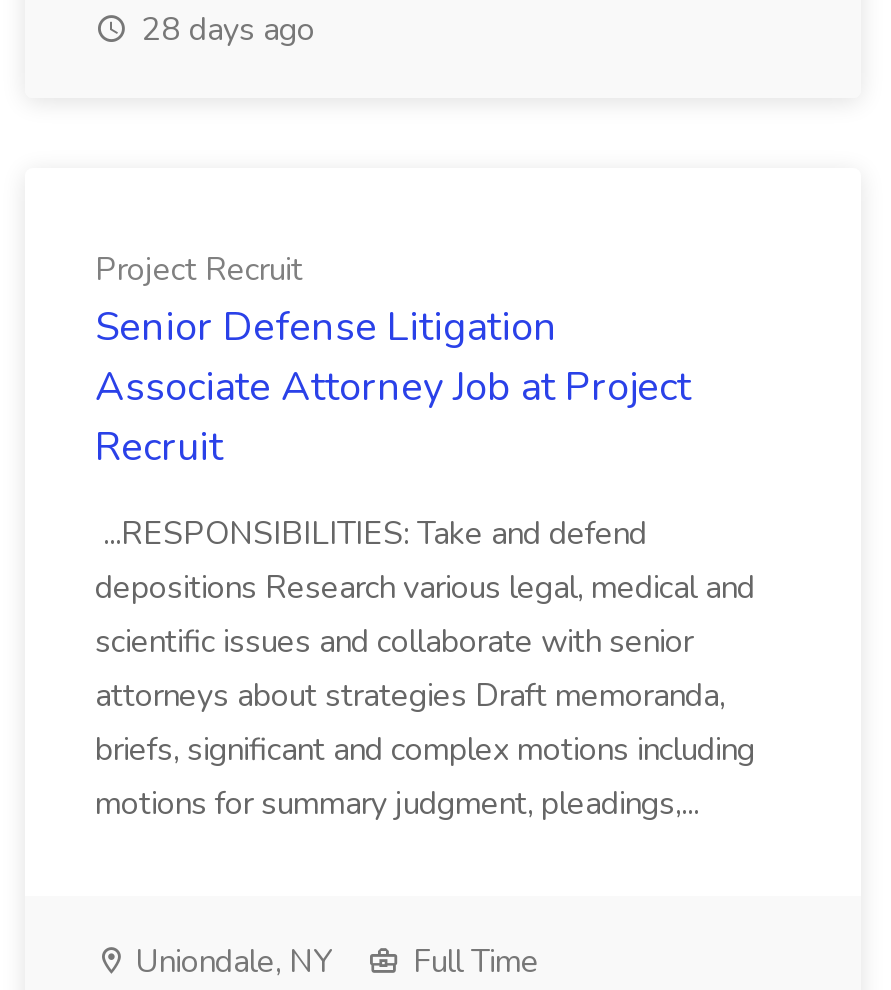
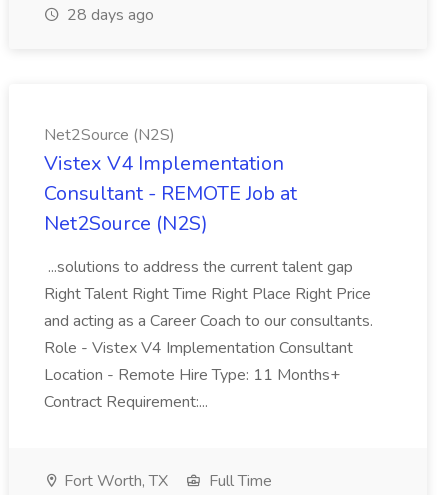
[95,248,691,474] Project Recruit | Senior Defense Litigation | Associate Attorney Job at Project | Recruit -> [44,124,297,237] Net2Source (N2S) | Vistex V4 Implementation | Consultant - REMOTE Job at | Net2Source (N2S)
[95,512,755,826] ...RESPONSIBILITIES: Take and defend | depositions Research various legal, medical and | scientific issues and collaborate with senior | attorneys about strategies Draft memoranda, | briefs, significant and complex motions including | motions for summary judgment, pleadings,... -> [44,256,373,413] ...solutions to address the current talent gap | Right Talent Right Time Right Place Right Price | and acting as a Career Coach to our consultants. | Role - Vistex V4 Implementation Consultant | Location - Remote Hire Type: 11 Months+ | Contract Requirement:...
[127,940,331,984] Uniondale, NY -> [60,470,168,492] Fort Worth, TX

